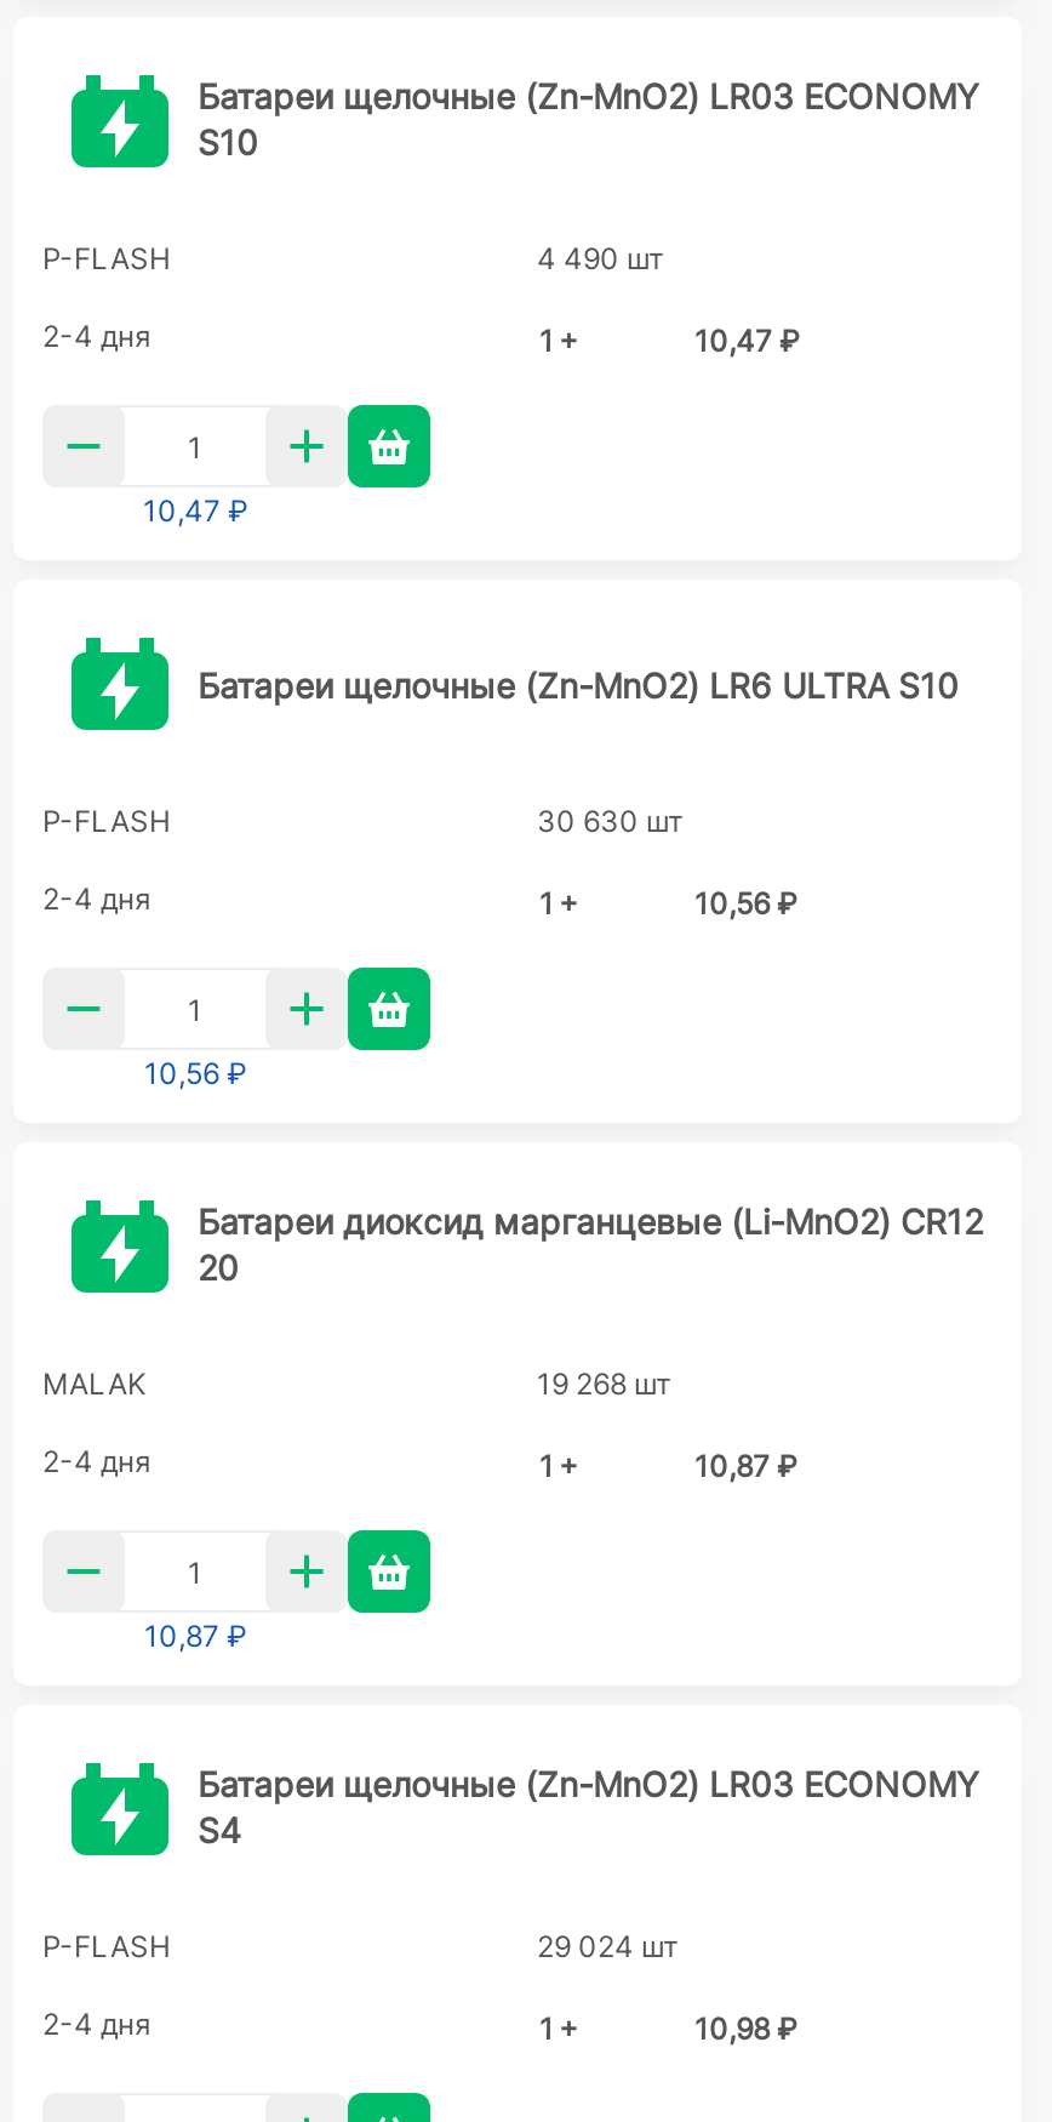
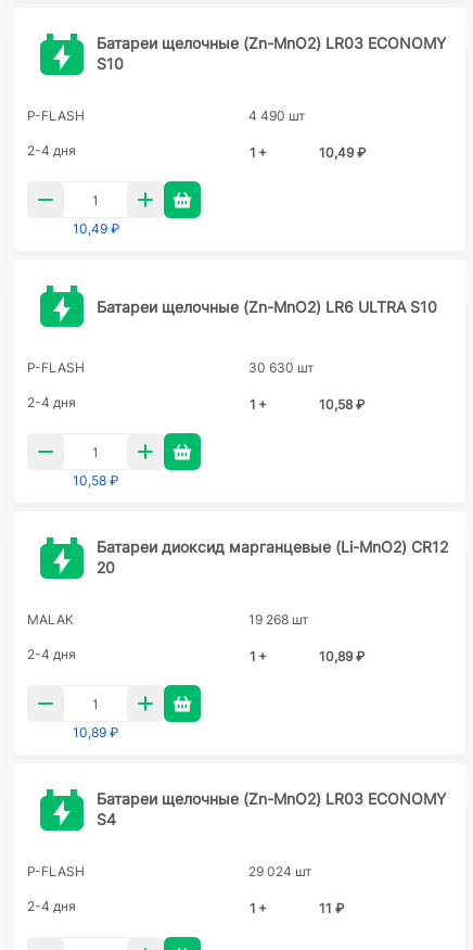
[694,323,799,359] 10,47 ₽ -> [319,144,366,161] 10,49 ₽
[143,492,247,529] 10,47 ₽ -> [72,220,119,237] 10,49 ₽
[694,885,796,922] 10,56 ₽ -> [319,396,365,413] 10,58 ₽
[144,1055,246,1091] 10,56 ₽ -> [73,472,118,489] 10,58 ₽
[694,1448,796,1484] 10,87 ₽ -> [319,648,365,664] 10,89 ₽
[144,1618,246,1654] 10,87 ₽ -> [73,724,118,740] 10,89 ₽
[694,2010,796,2047] 10,98 ₽ -> [319,900,344,916] 11 ₽

